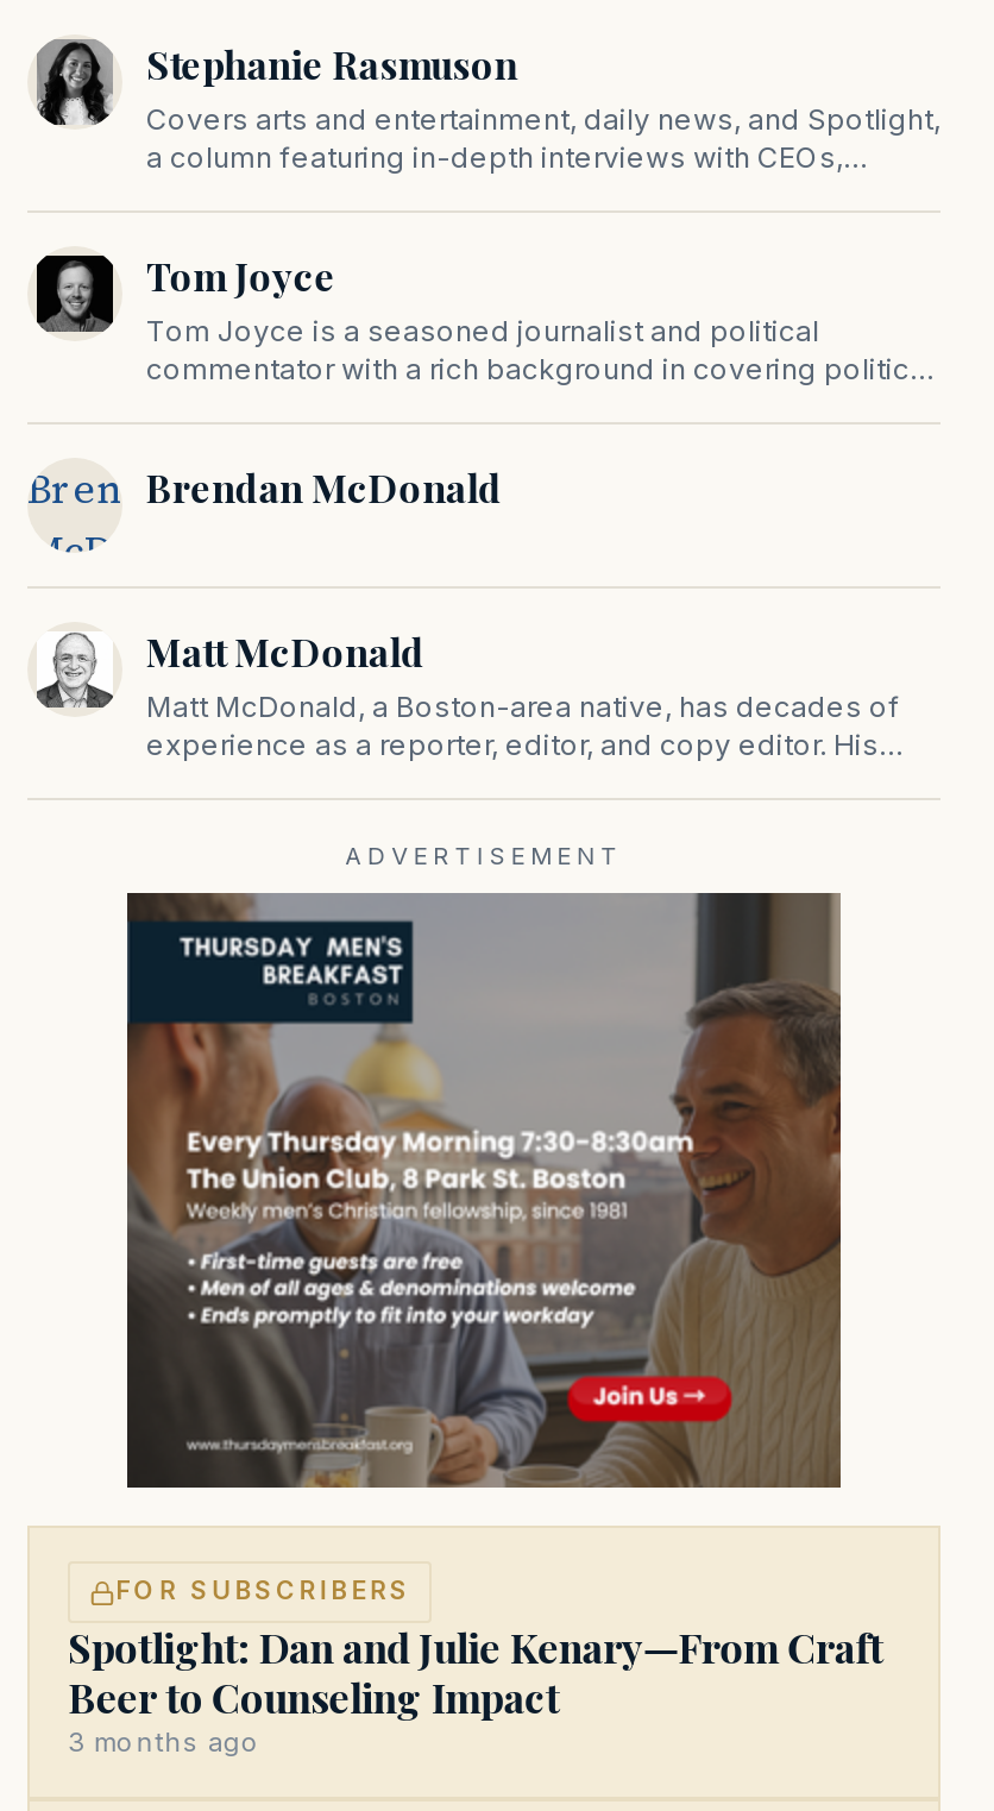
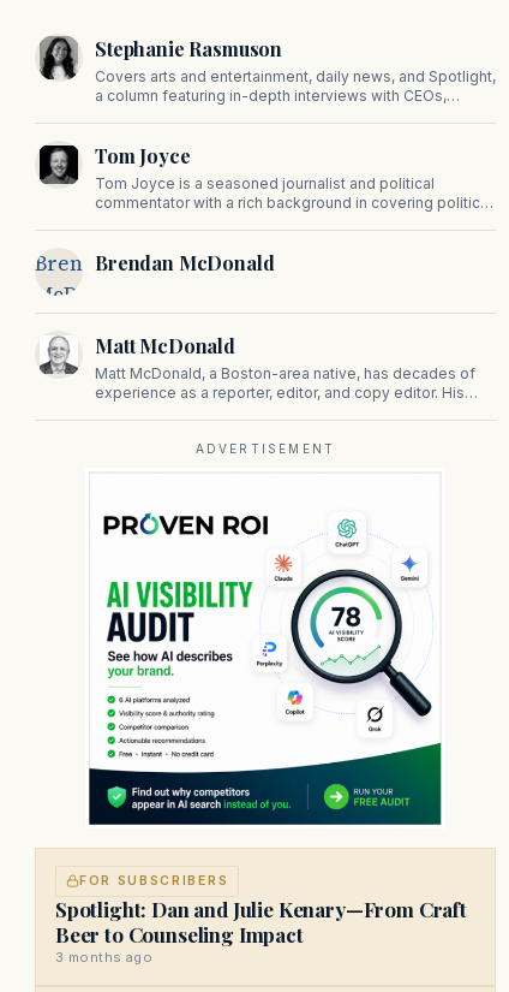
[125,891,843,1490] [image] -> [85,512,445,828] [image]

